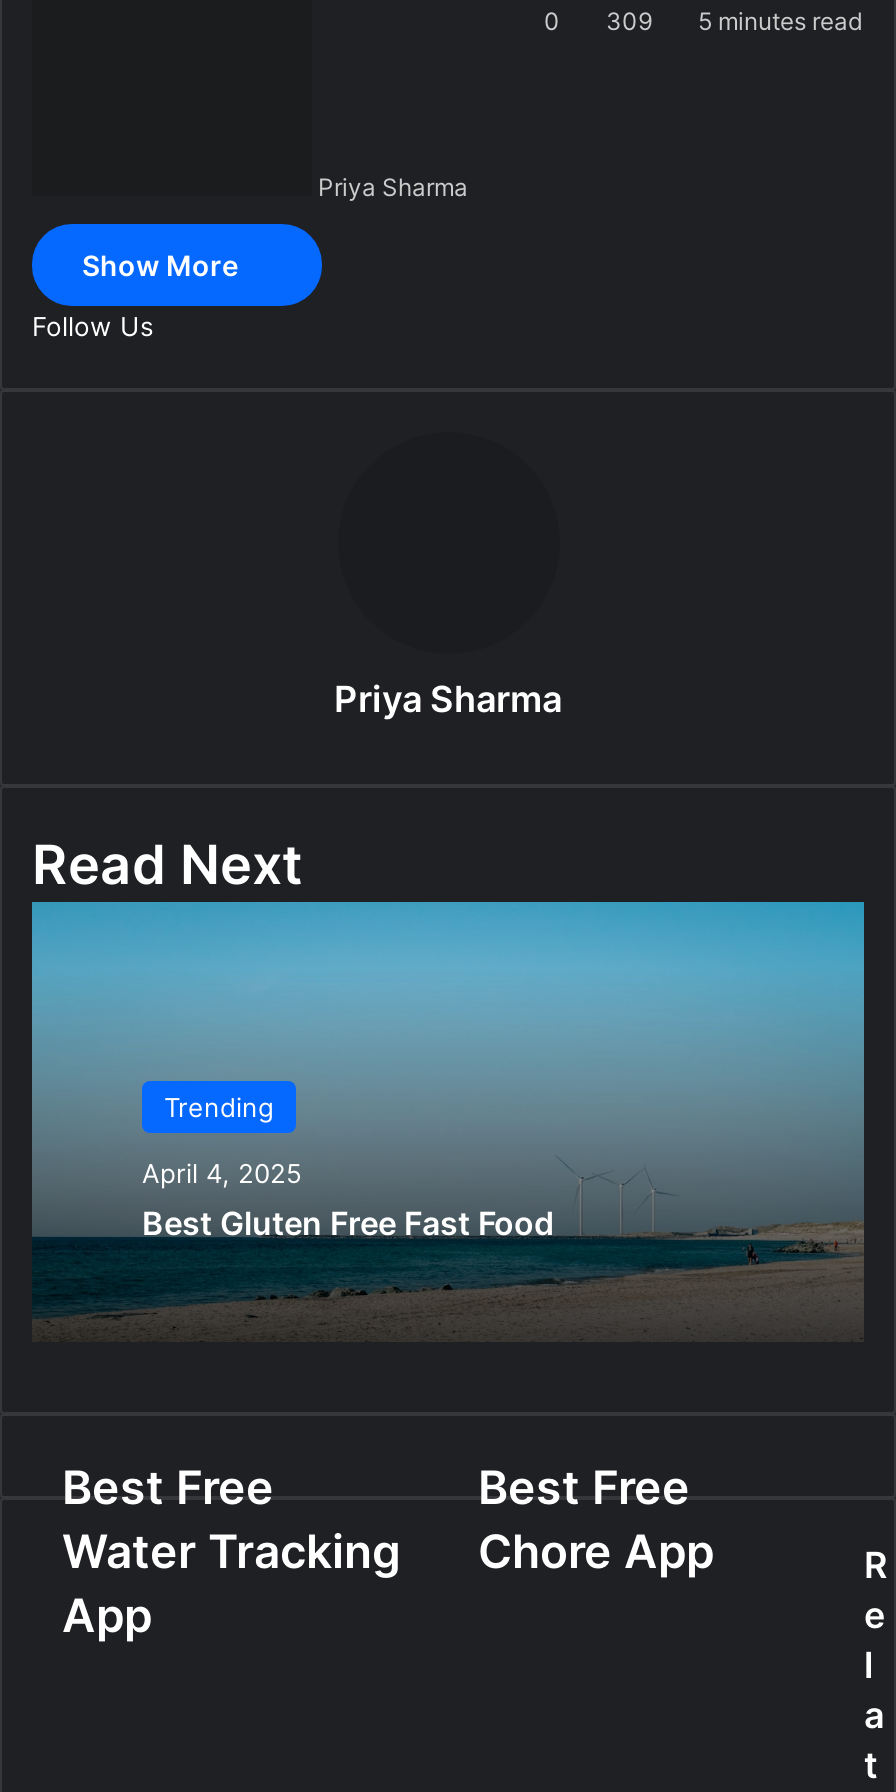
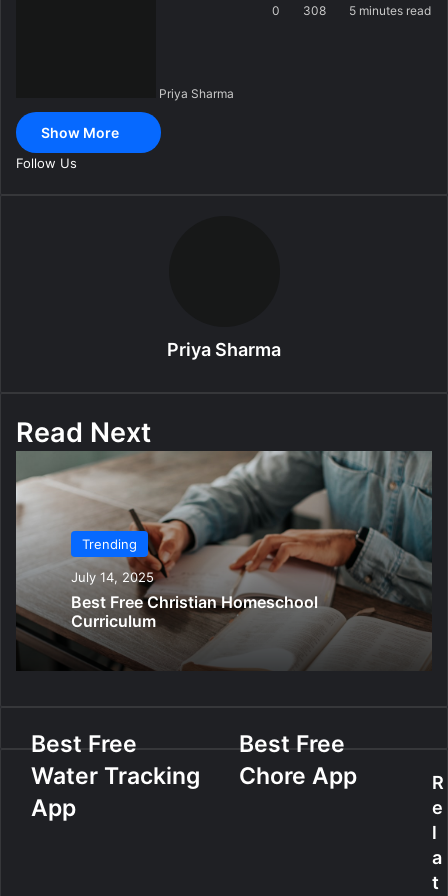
[600,7,652,37] 309 -> [300,3,326,18] 308
[30,900,864,1340] [image] | April 4, 2025 | Best Gluten Free Fast Food -> [15,450,432,670] [image] | July 14, 2025 | Best Free Christian Homeschool | Curriculum

